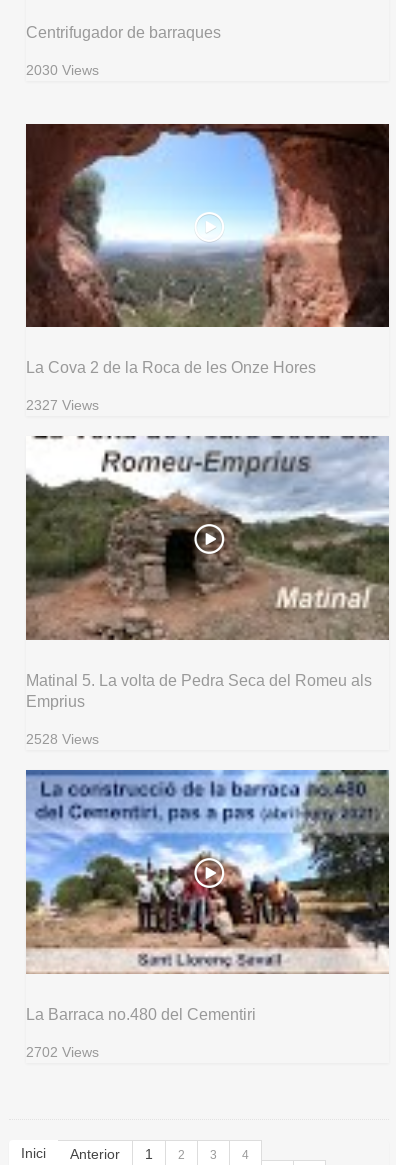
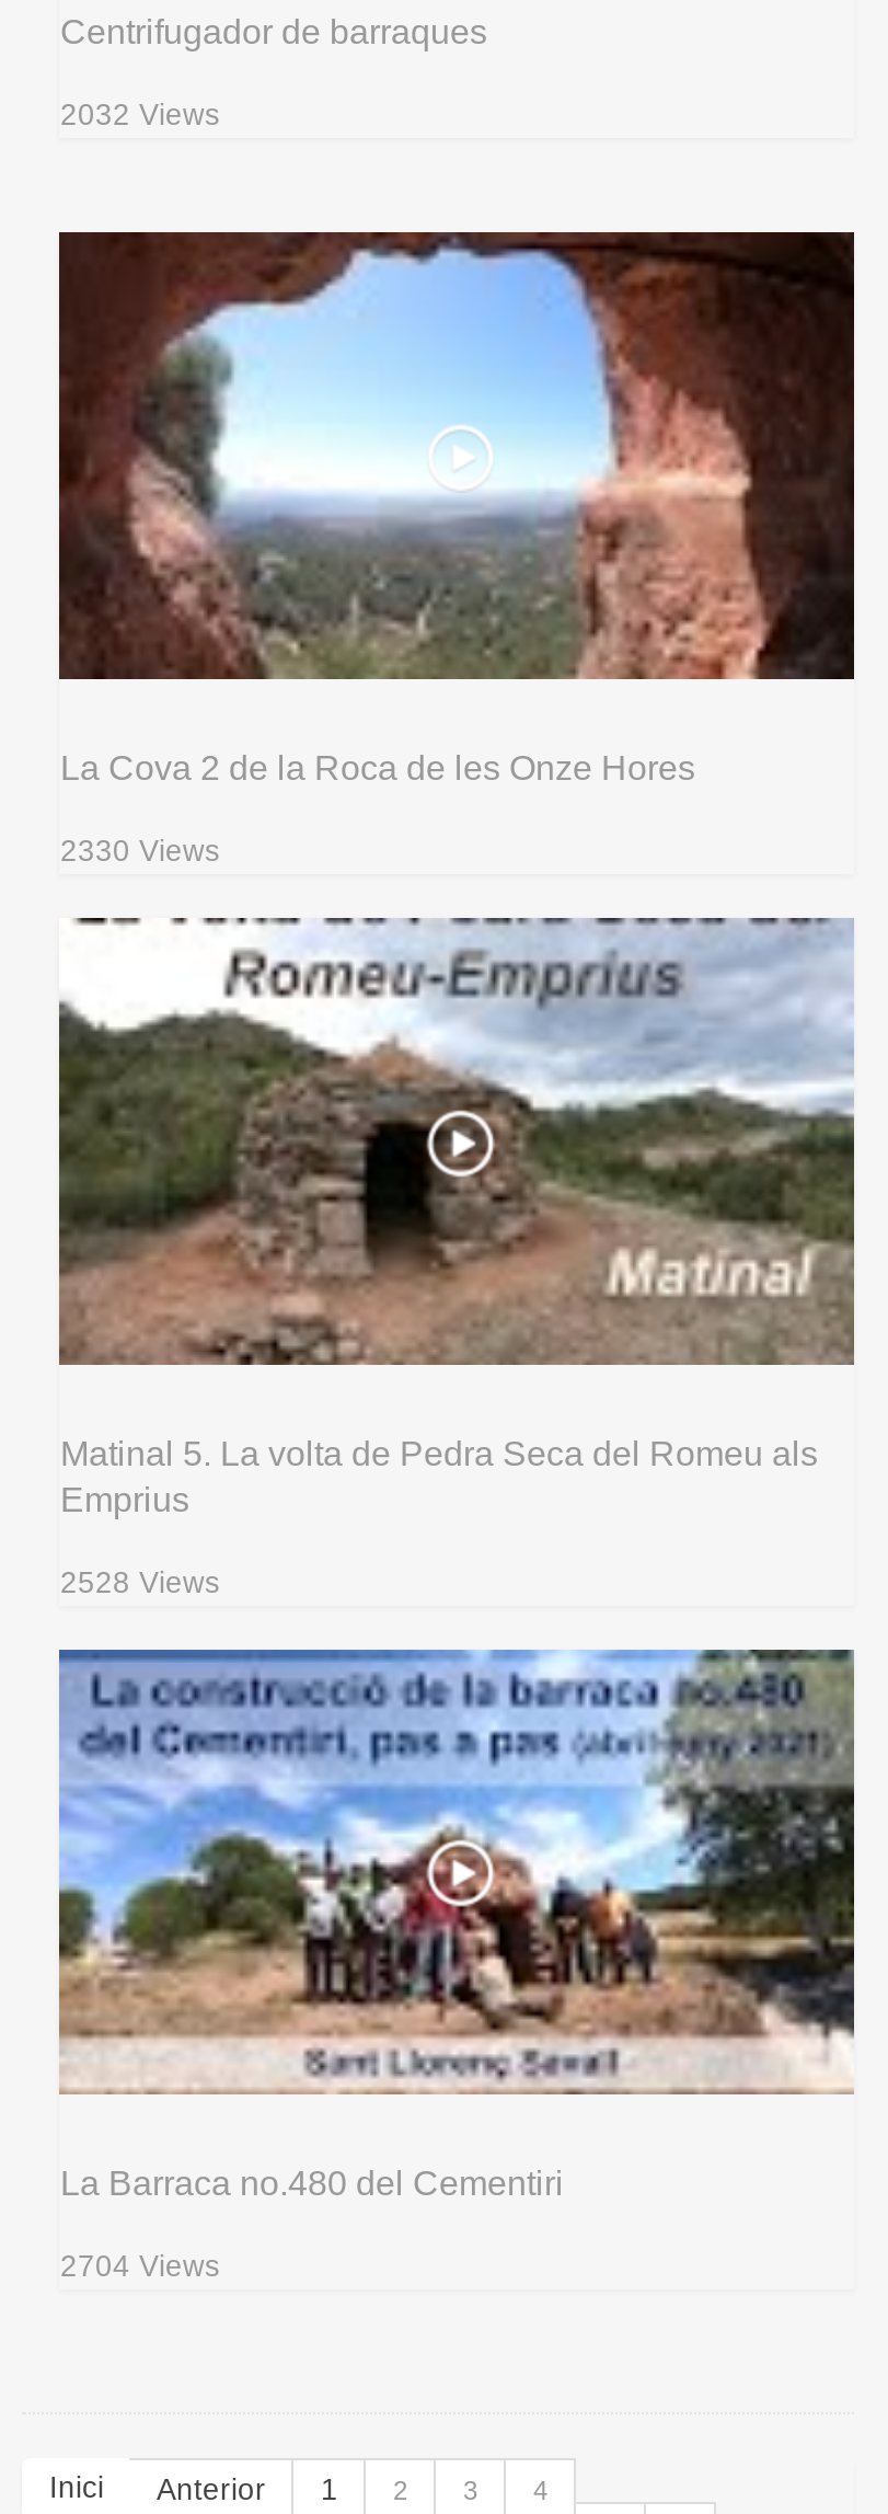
[26,63,99,78] 2030 Views -> [60,99,220,132] 2032 Views
[26,398,99,413] 2327 Views -> [60,834,220,867] 2330 Views
[26,1045,99,1060] 2702 Views -> [60,2250,220,2283] 2704 Views

